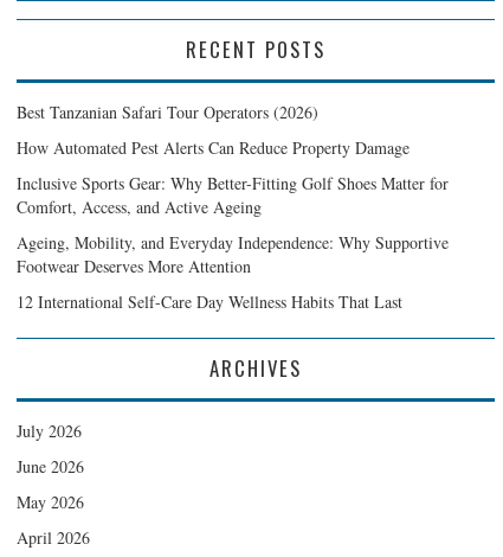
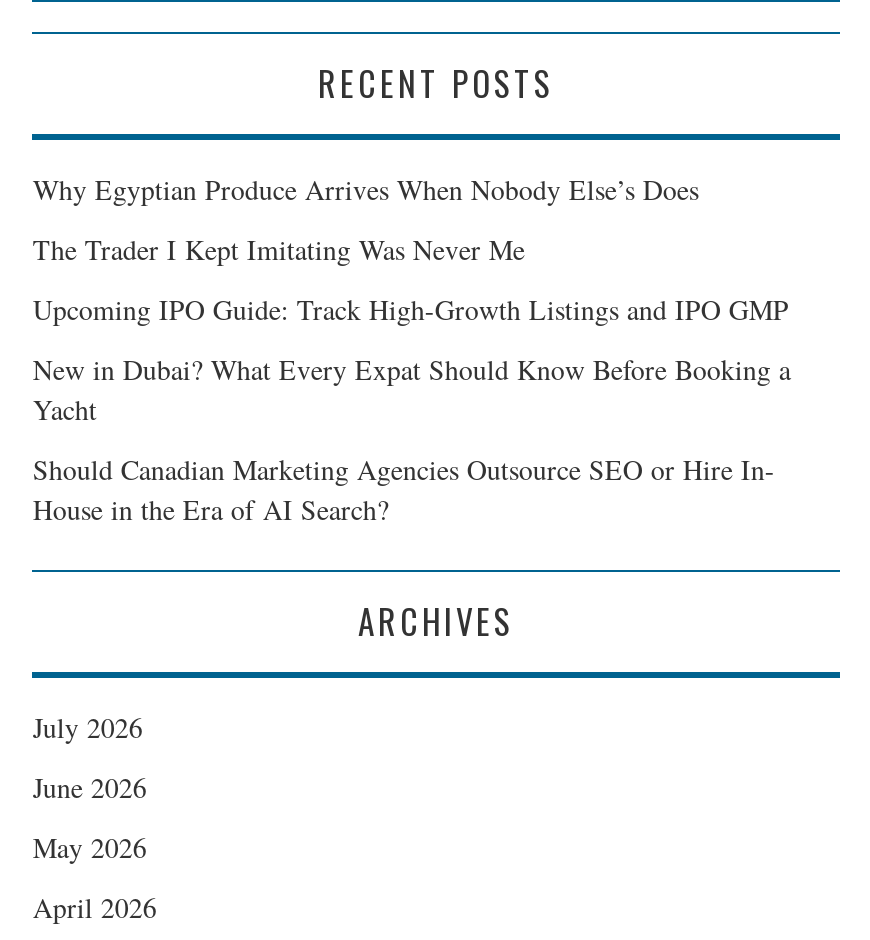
[17,100,319,123] Best Tanzanian Safari Tour Operators (2026) -> [33,169,699,207] Why Egyptian Produce Arrives When Nobody Else’s Does
[17,136,410,158] How Automated Pest Alerts Can Reduce Property Damage -> [33,229,525,267] The Trader I Kept Imitating Was Never Me
[17,171,449,218] Inclusive Sports Gear: Why Better-Fitting Golf Shoes Matter for | Comfort, Access, and Active Ageing -> [33,289,789,327] Upcoming IPO Guide: Track High-Growth Listings and IPO GMP
[17,231,449,277] Ageing, Mobility, and Everyday Independence: Why Supportive | Footwear Deserves More Attention -> [33,349,791,427] New in Dubai? What Every Expat Should Know Before Booking a | Yacht
[17,290,403,313] 12 International Self-Care Day Wellness Habits That Last -> [33,449,775,527] Should Canadian Marketing Agencies Outsource SEO or Hire In- | House in the Era of AI Search?

